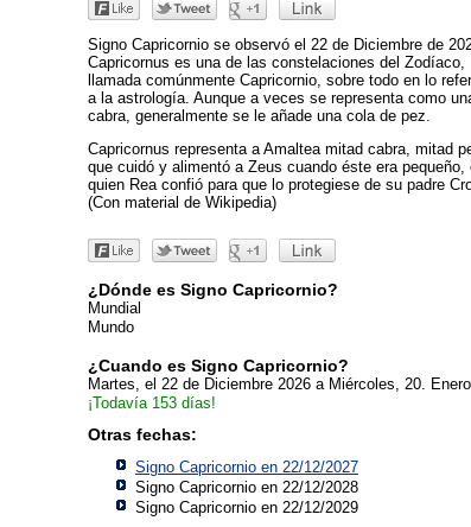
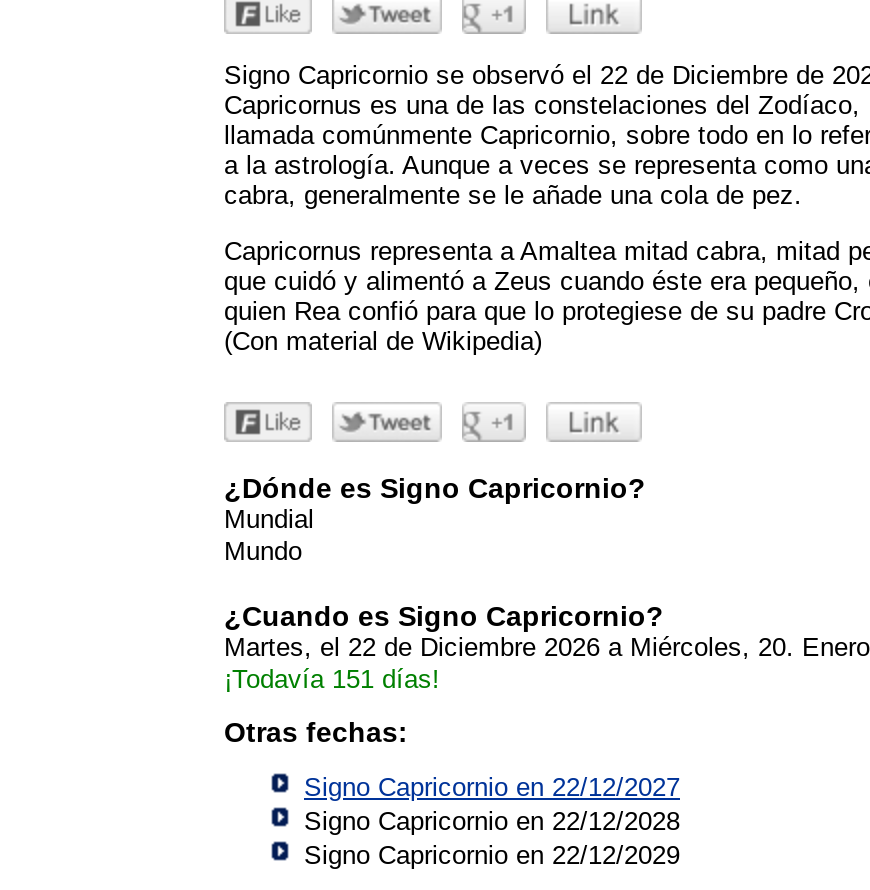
[88,394,216,412] ¡Todavía 153 días! -> [224,664,440,694] ¡Todavía 151 días!

